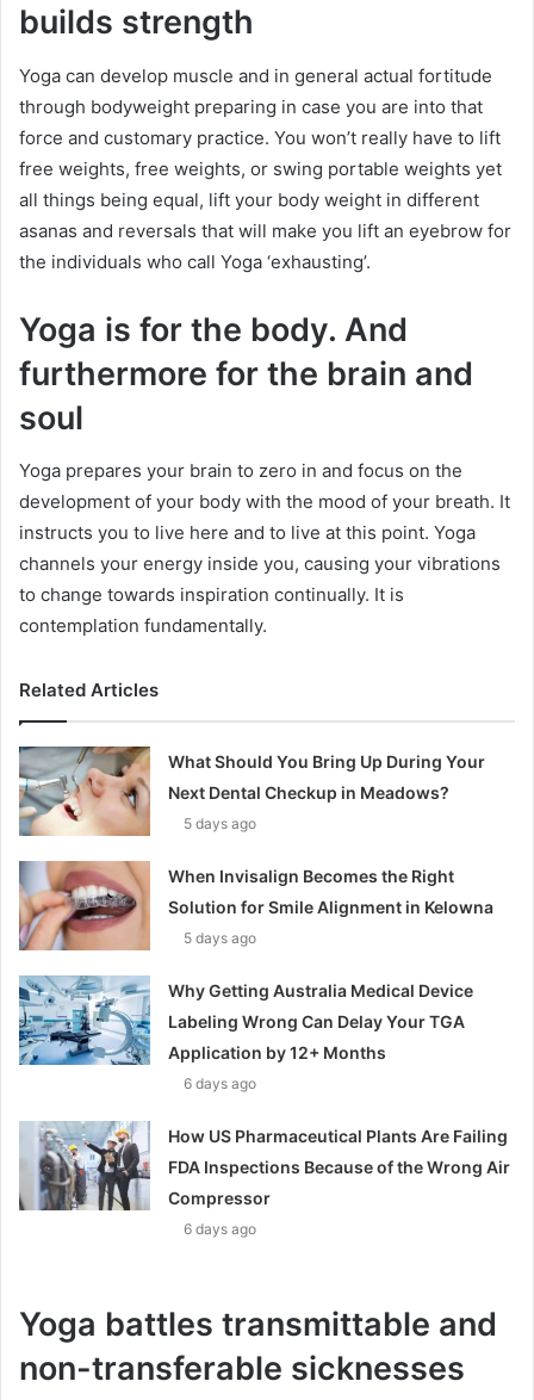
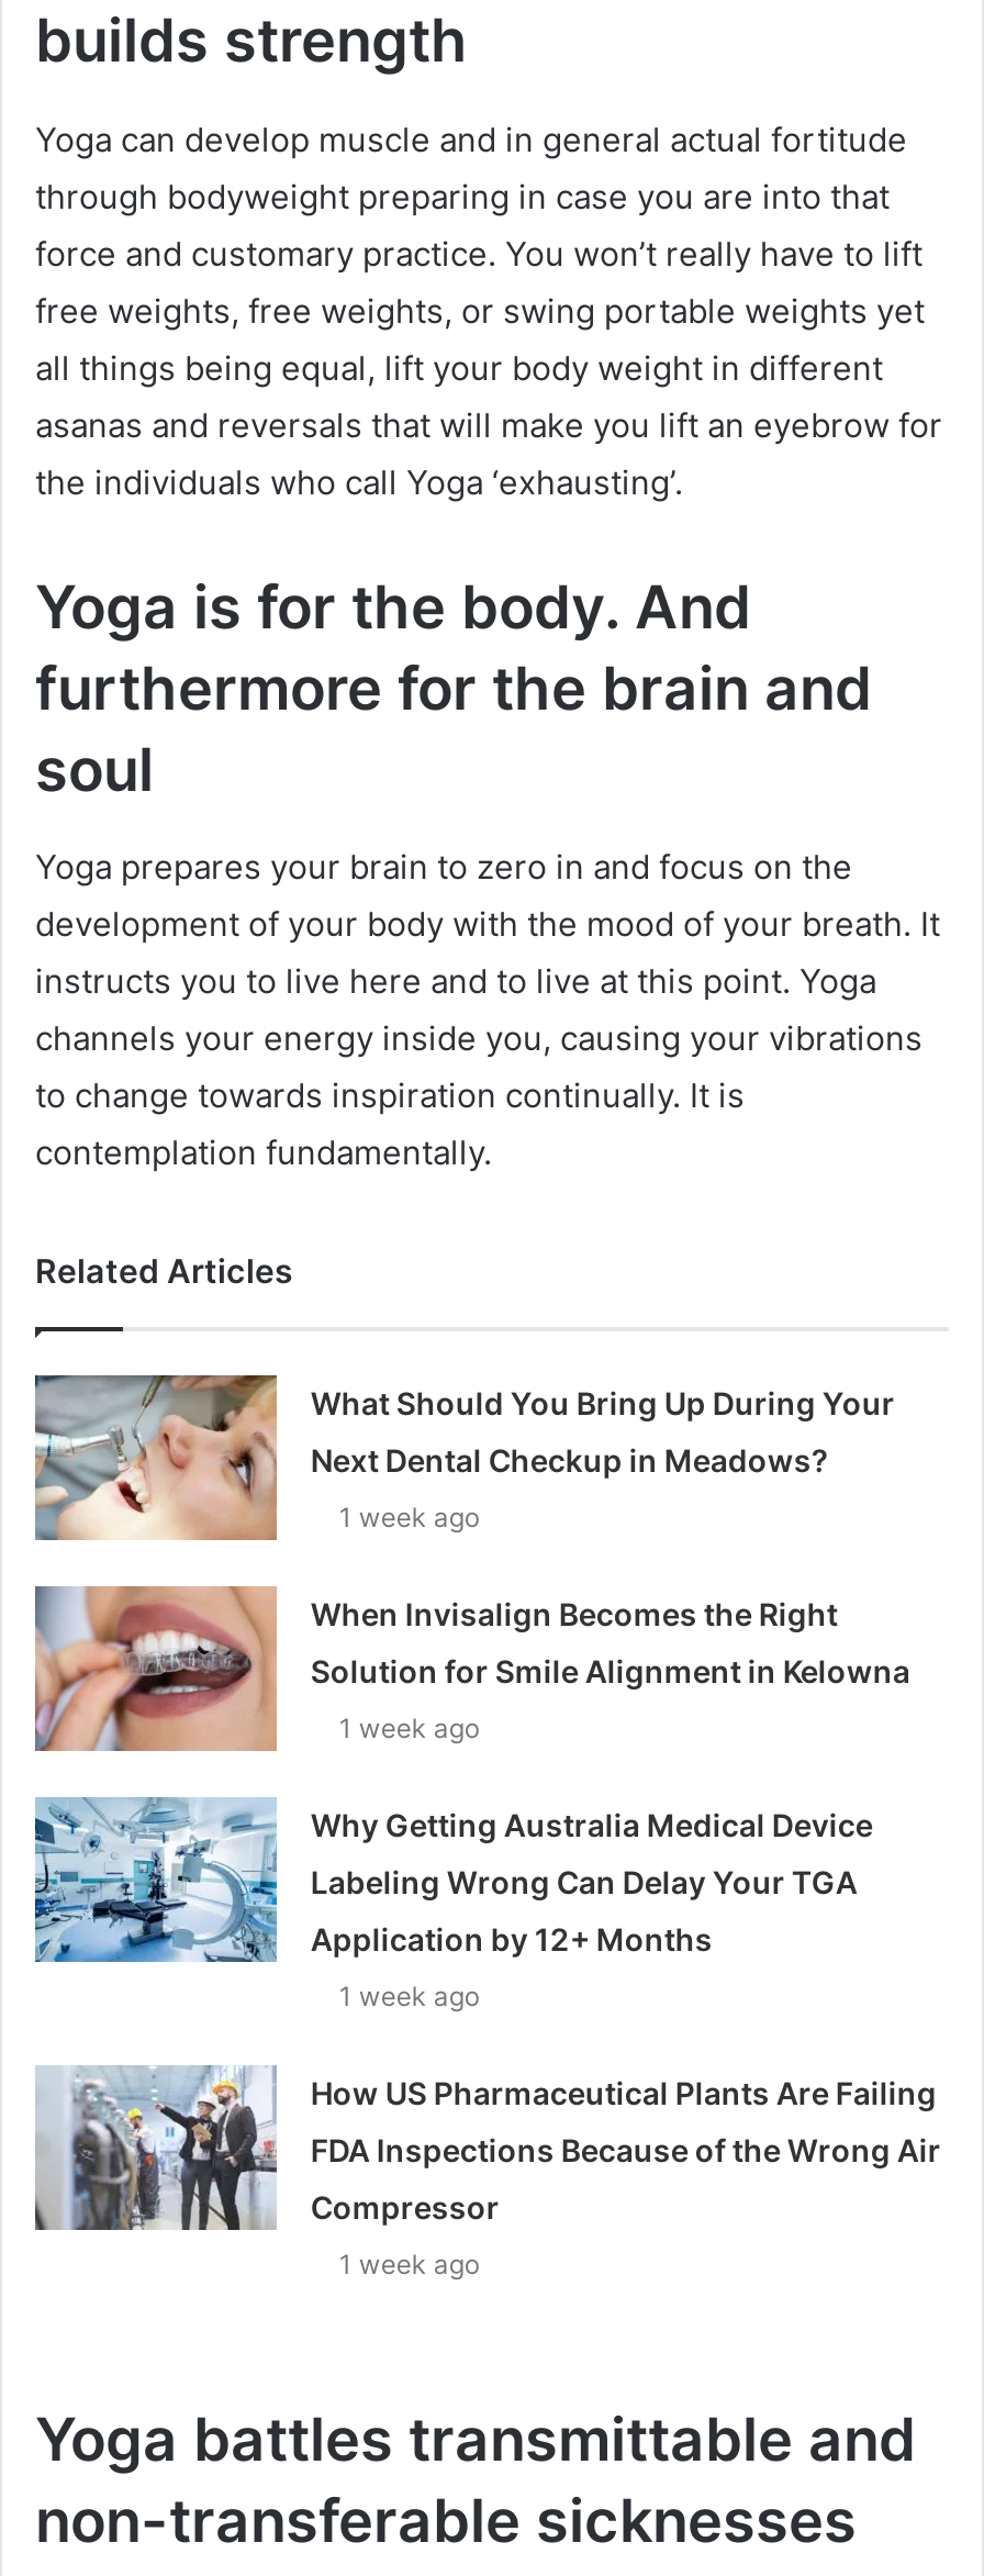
[184,815,257,833] 5 days ago -> [339,1501,479,1534] 1 week ago
[184,929,257,947] 5 days ago -> [339,1712,479,1745] 1 week ago
[184,1075,257,1093] 6 days ago -> [339,1980,479,2013] 1 week ago
[184,1220,257,1238] 6 days ago -> [339,2248,479,2281] 1 week ago

